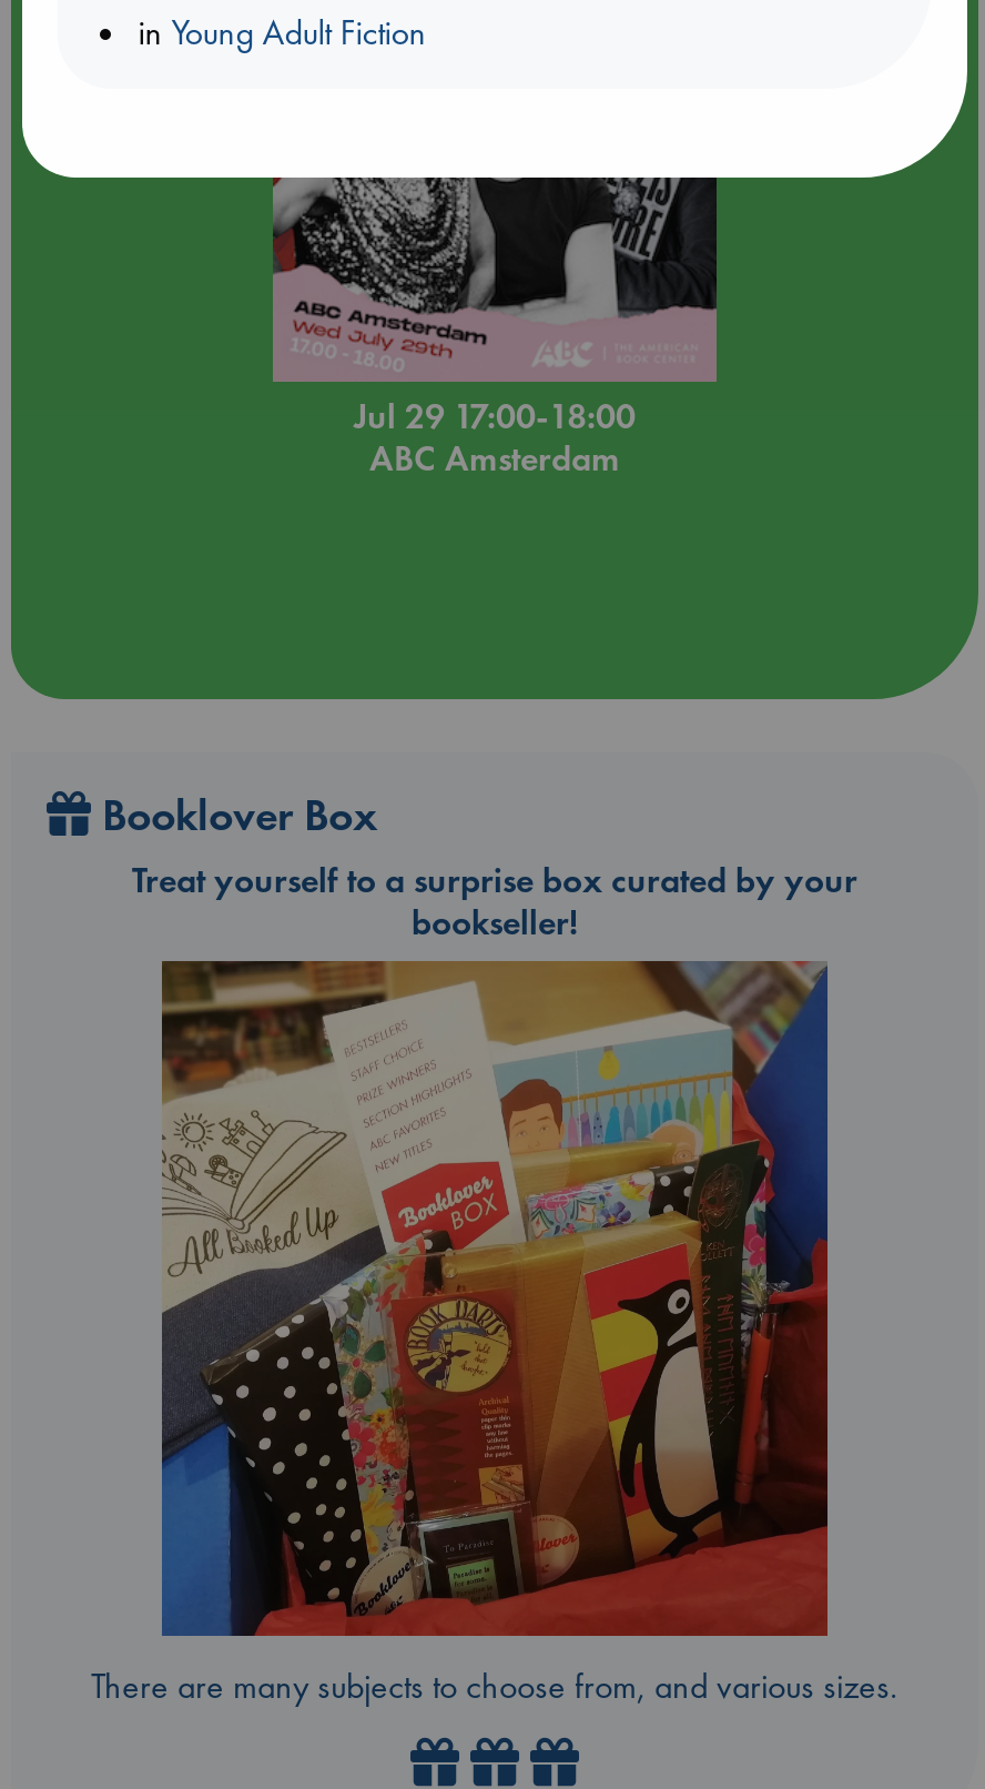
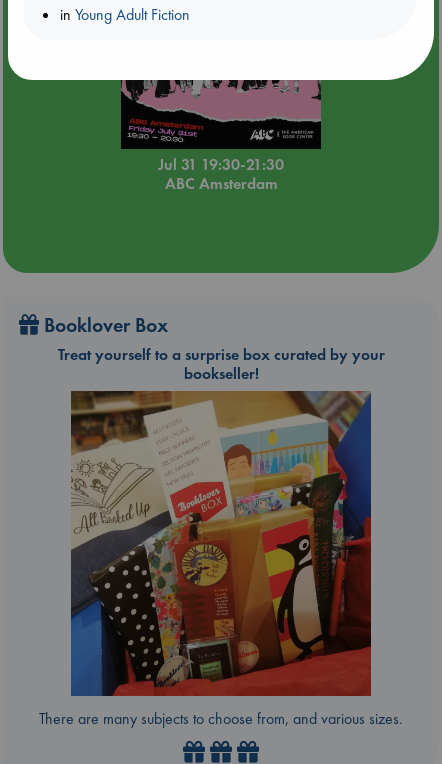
[273,175,717,439] [image] | Jul 29 17:00-18:00 -> [120,79,321,175] [image] | Jul 31 19:30-21:30

